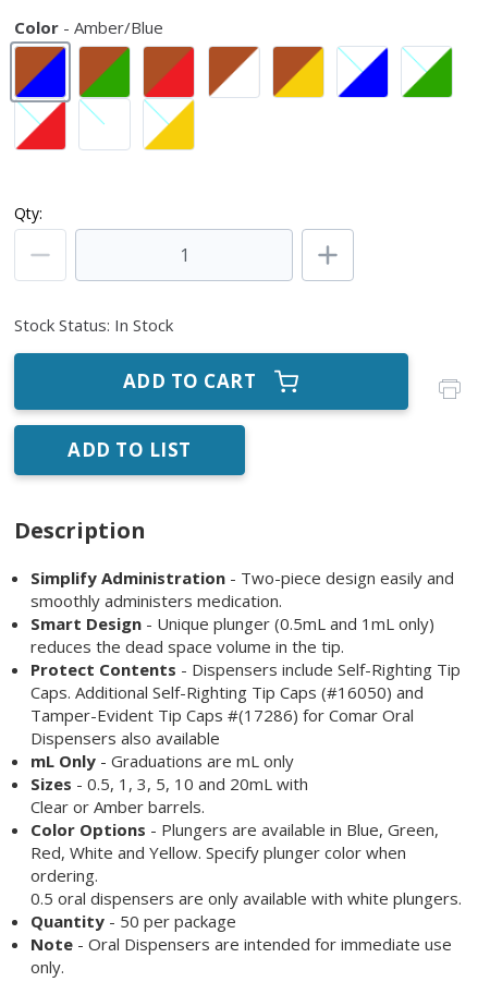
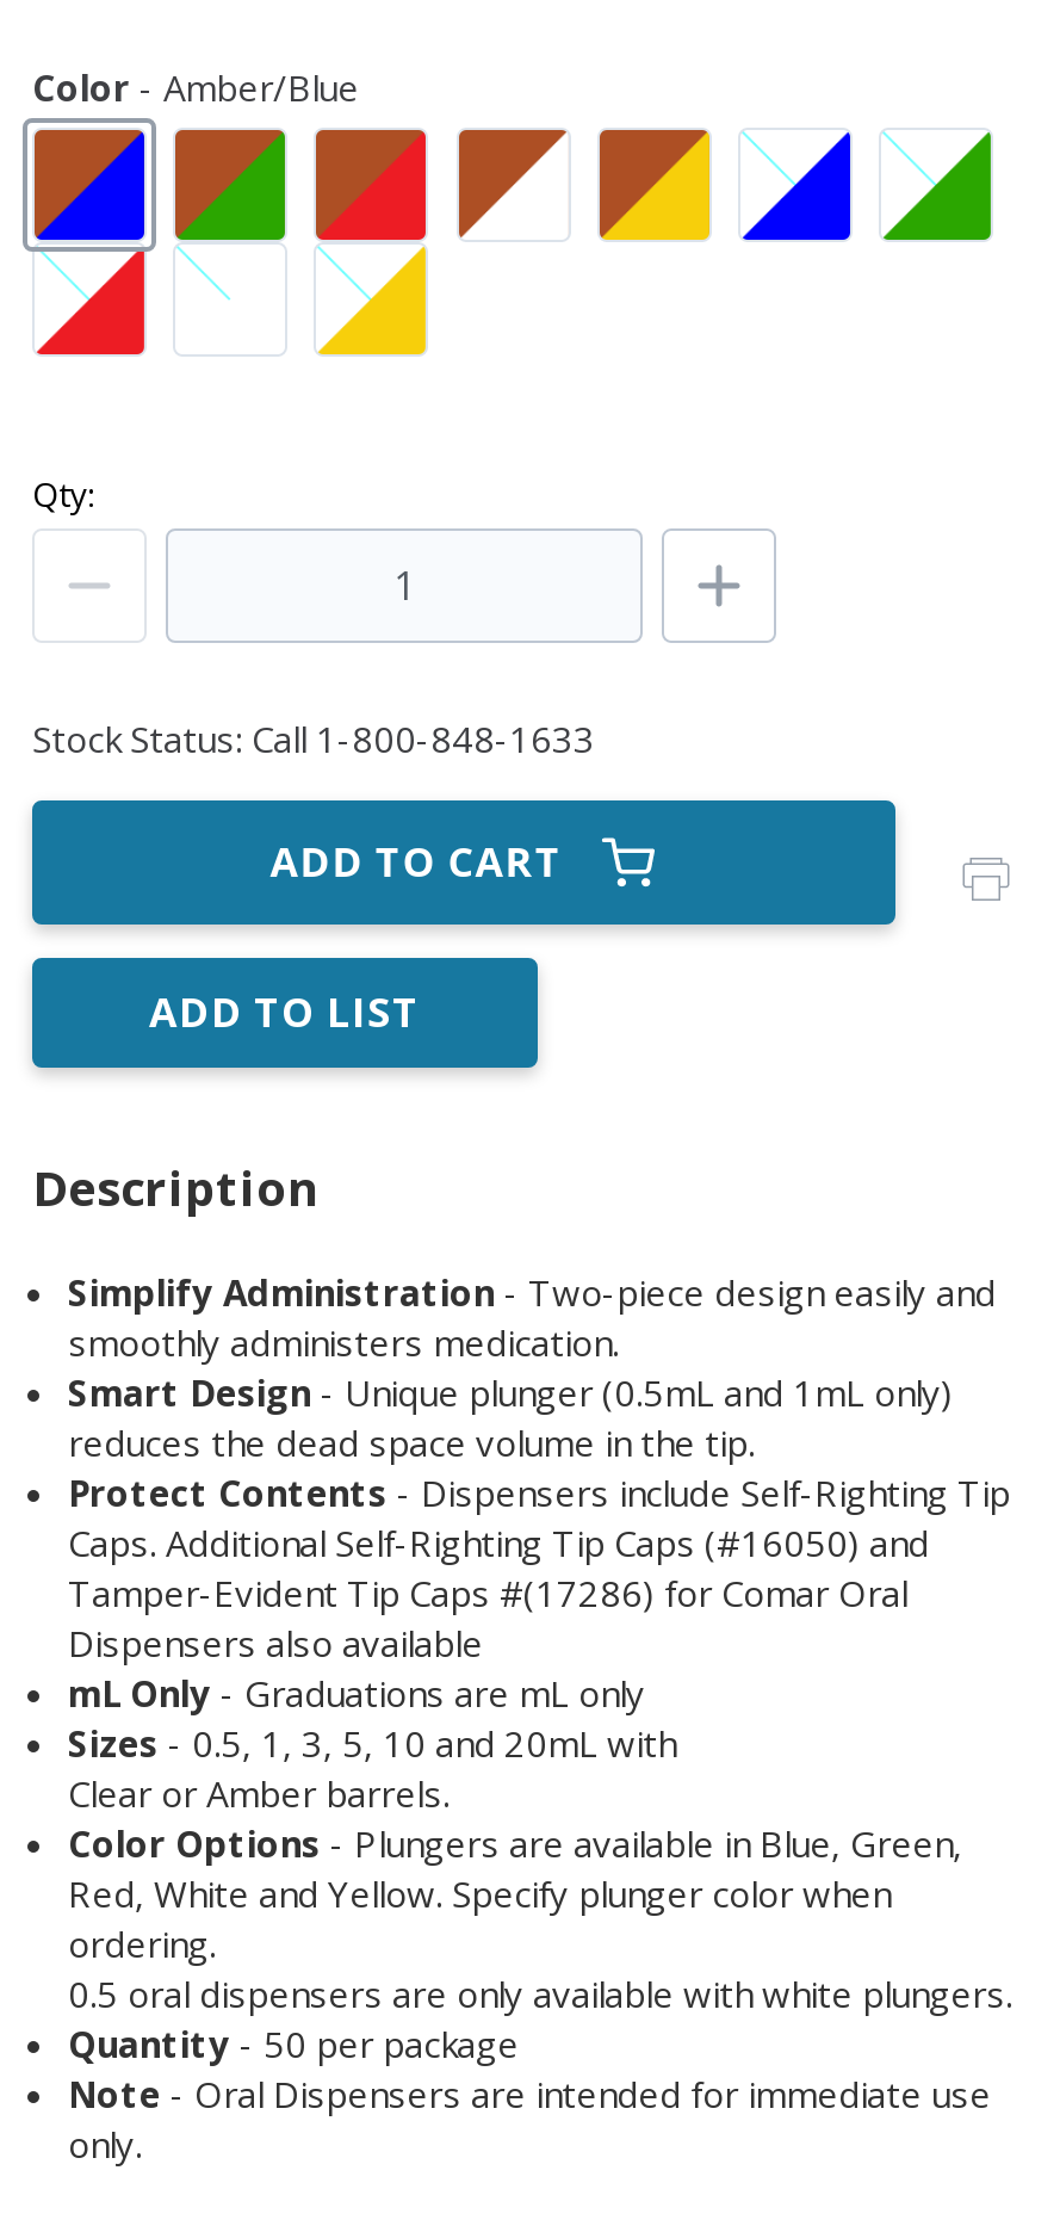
[14,313,173,335] Stock Status: In Stock -> [32,714,595,761] Stock Status: Call 1-800-848-1633

